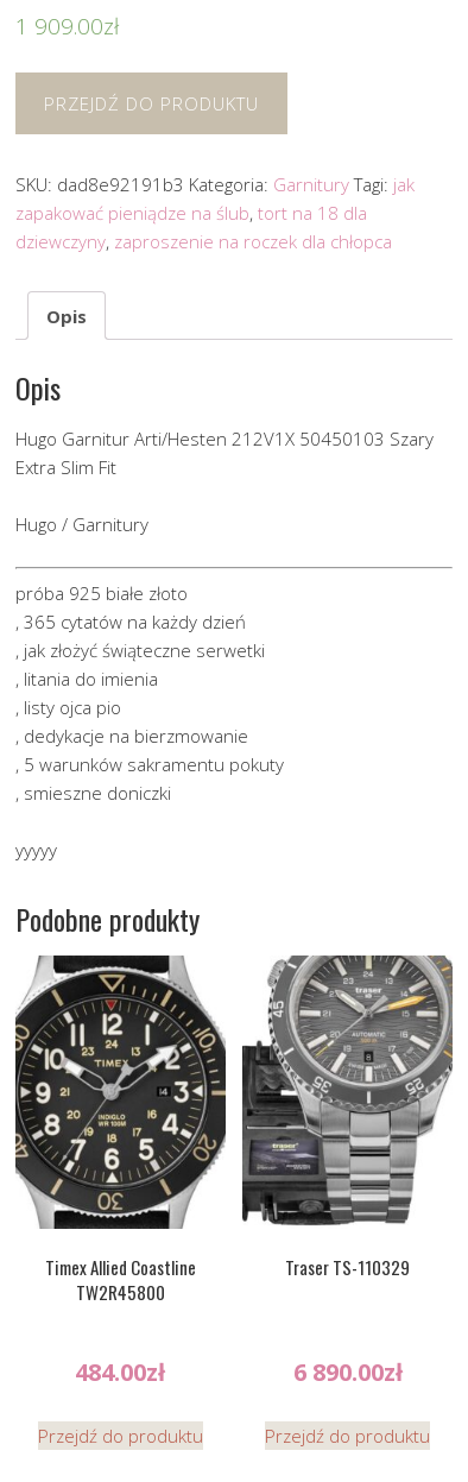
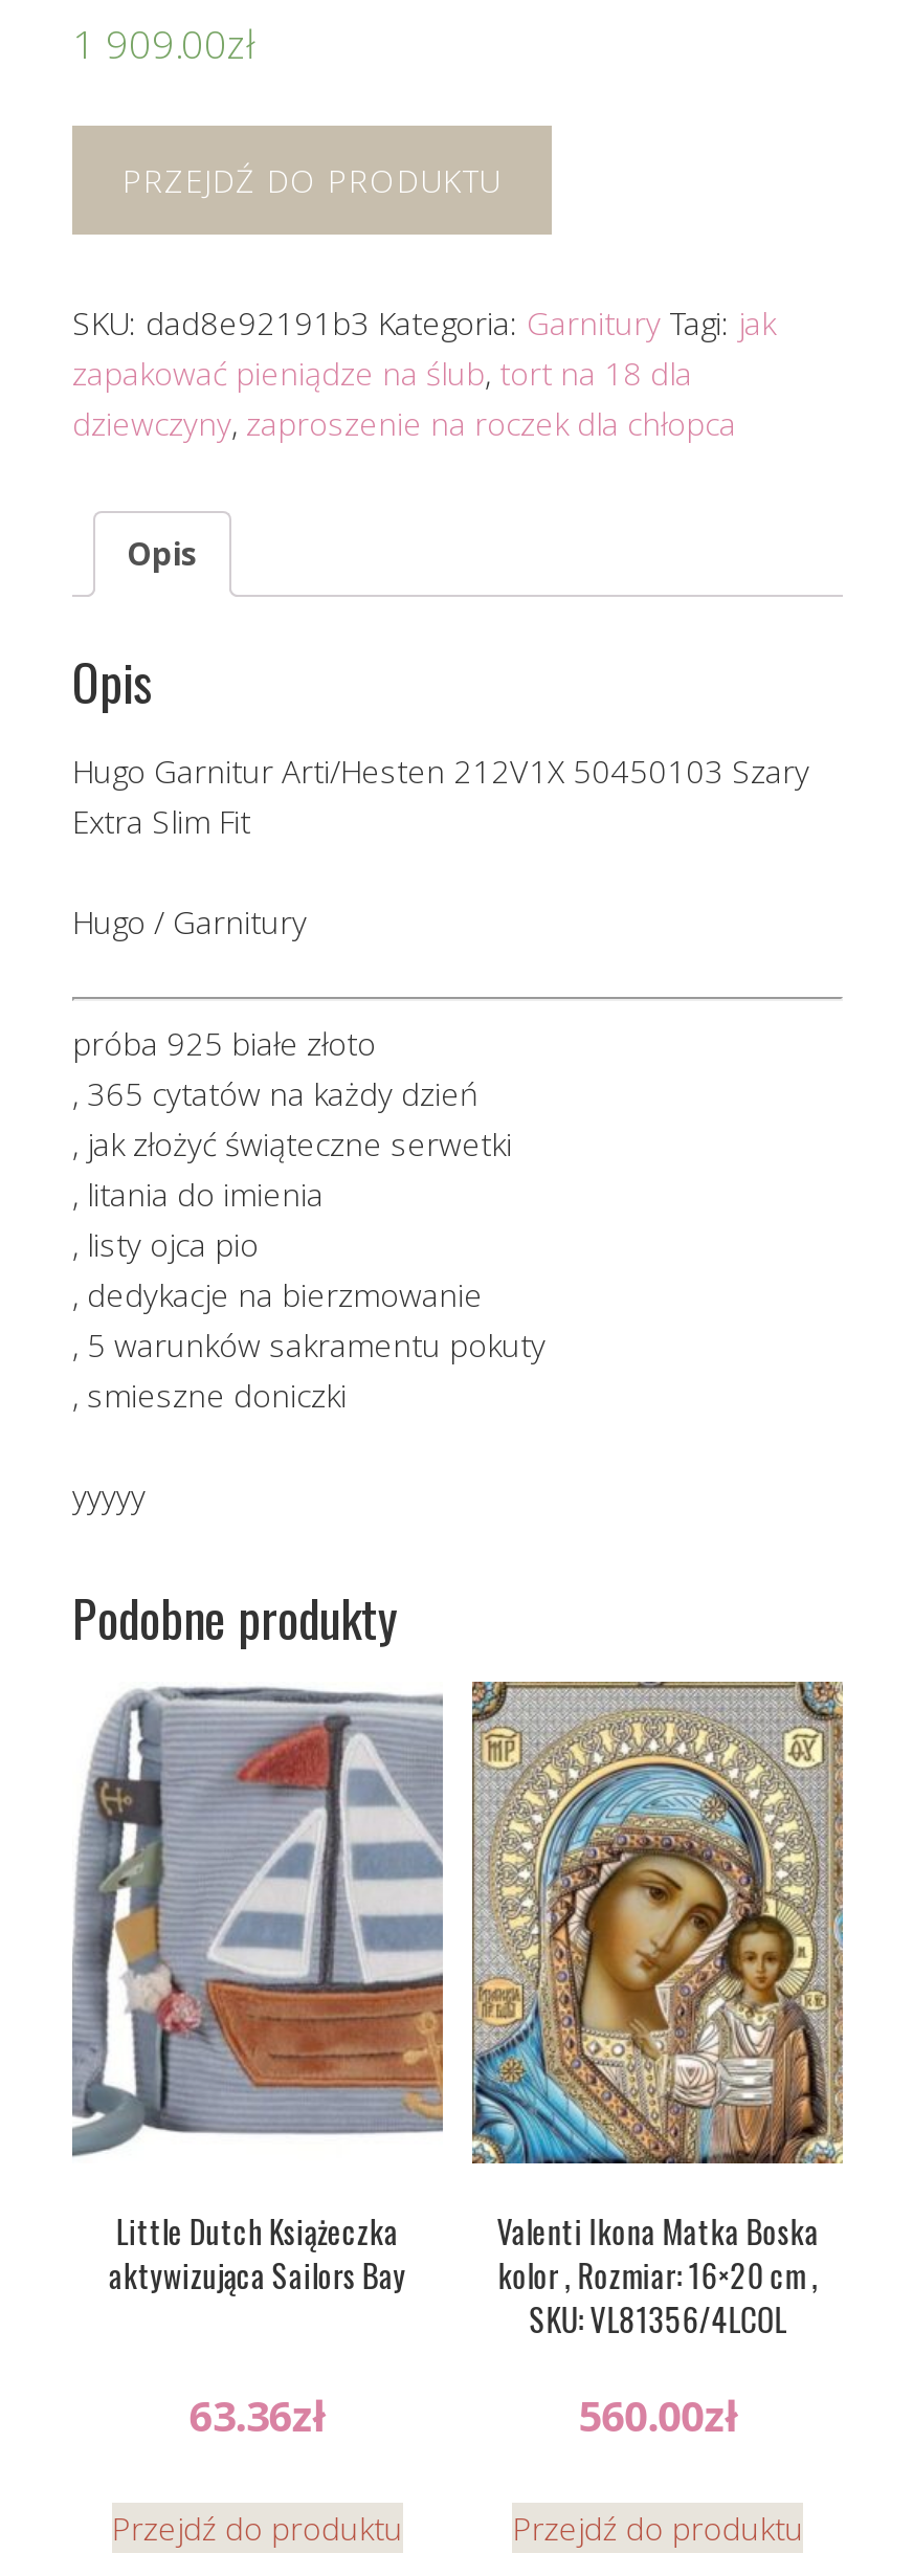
[14,954,227,1305] [image] | Timex Allied Coastline | TW2R45800 -> [70,1682,445,2298] [image] | Little Dutch Książeczka | aktywizująca Sailors Bay
[241,954,453,1280] [image] | Traser TS-110329 -> [470,1680,845,2342] [image] | Valenti Ikona Matka Boska | kolor , Rozmiar: 16×20 cm , | SKU: VL81356/4LCOL
[75,1356,165,1388] 484.00zł -> [189,2387,325,2444] 63.36zł
[293,1356,402,1388] 6 890.00zł -> [578,2387,738,2444] 560.00zł

